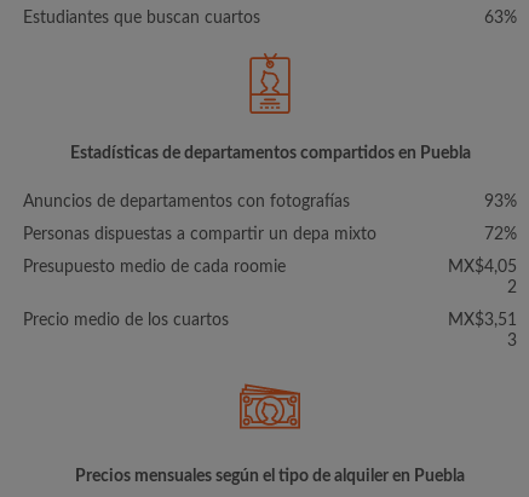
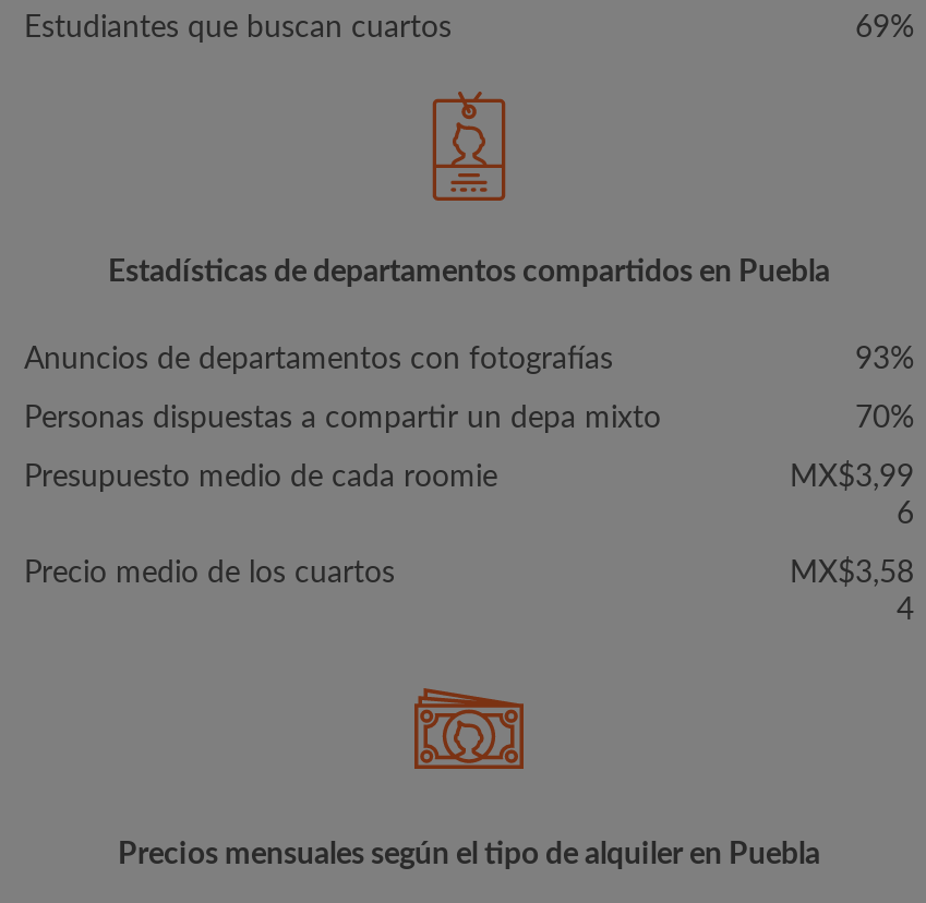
[484,10,517,27] 63% -> [855,13,914,44] 69%
[484,226,517,243] 72% -> [855,404,914,434] 70%
[448,259,517,296] MX$4,05 | 2 -> [790,462,914,530] MX$3,99 | 6
[448,312,517,349] MX$3,51 | 3 -> [790,558,914,626] MX$3,58 | 4

